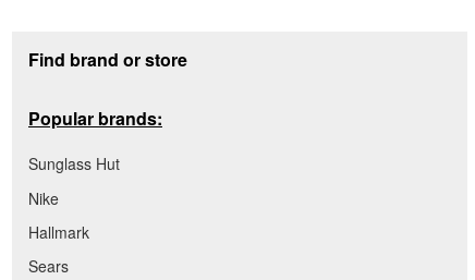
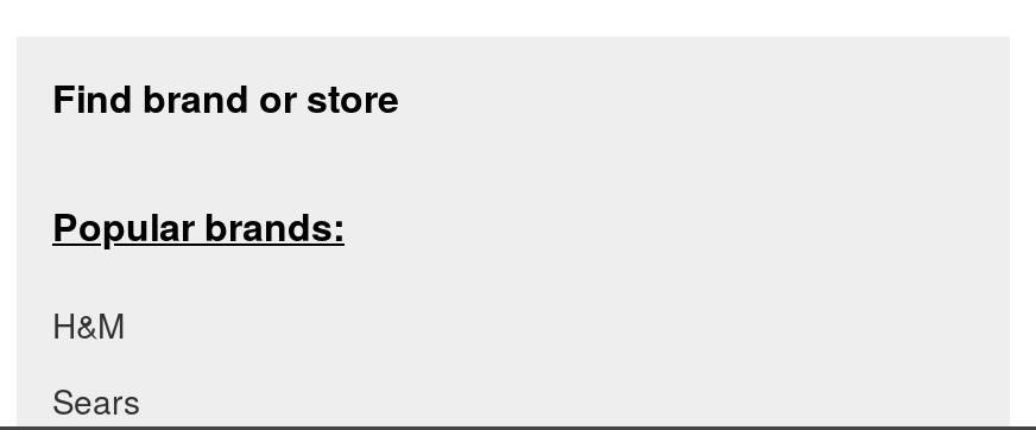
[28,153,120,243] Sunglass Hut | Nike | Hallmark -> [52,301,126,349] H&M

